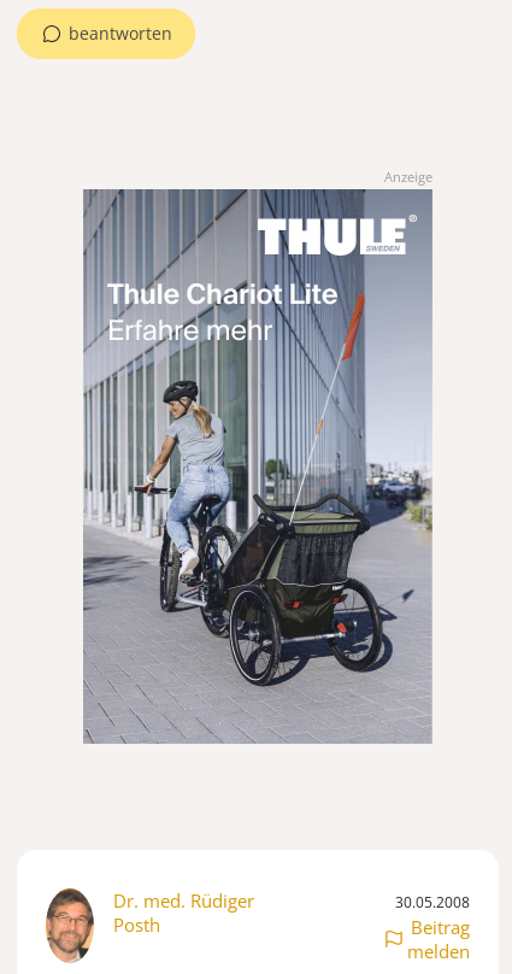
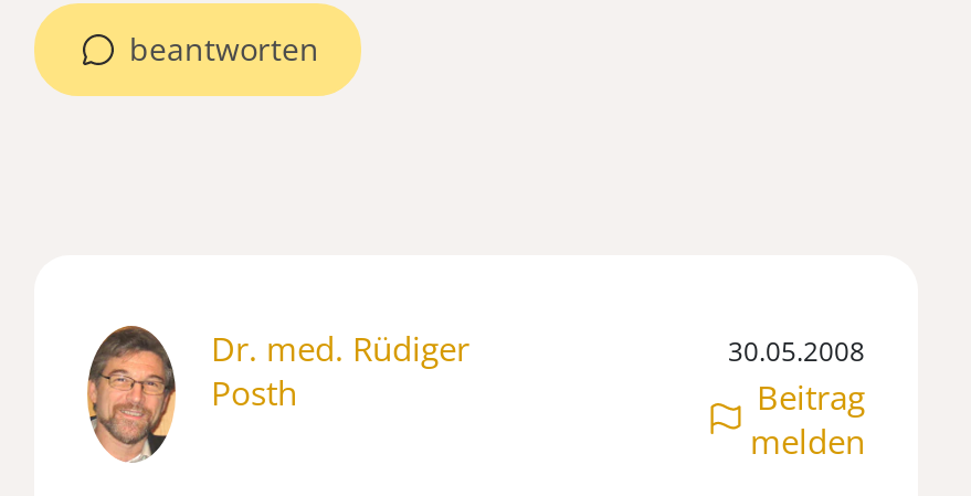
[384,168,432,186] Anzeige -> none
[82,188,434,745] [image] -> none

